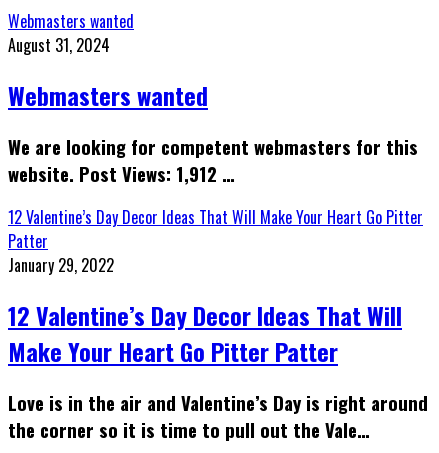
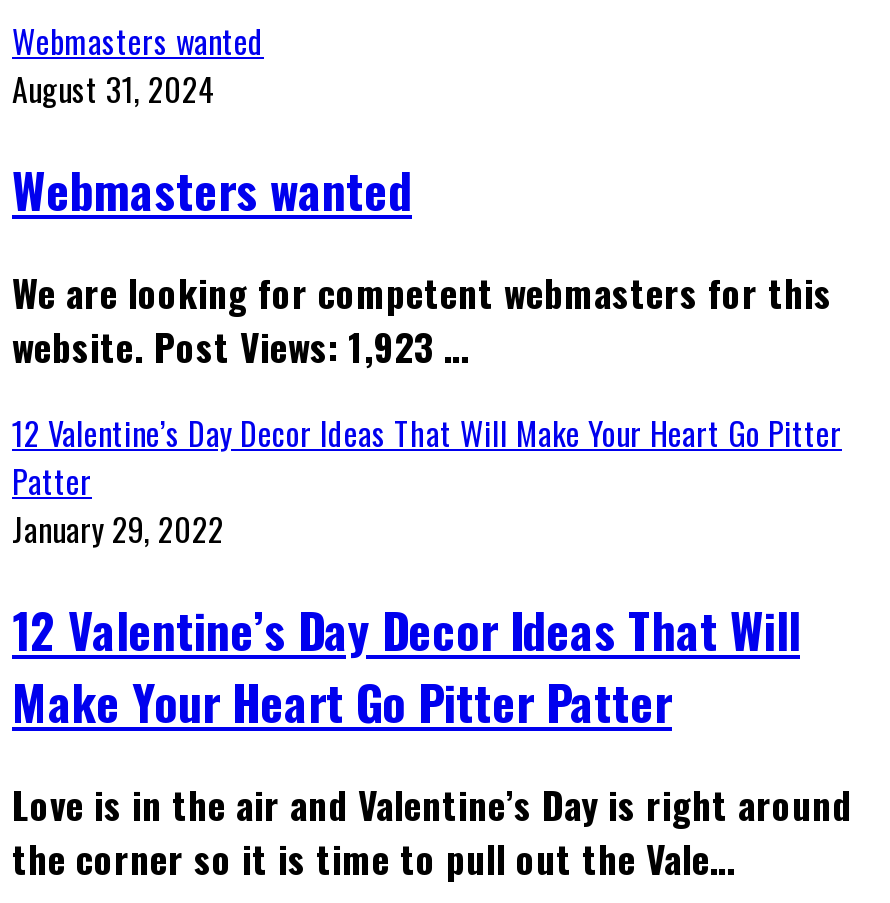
[8,160,235,187] website. Post Views: 1,912 … -> [12,318,470,372] website. Post Views: 1,923 …

